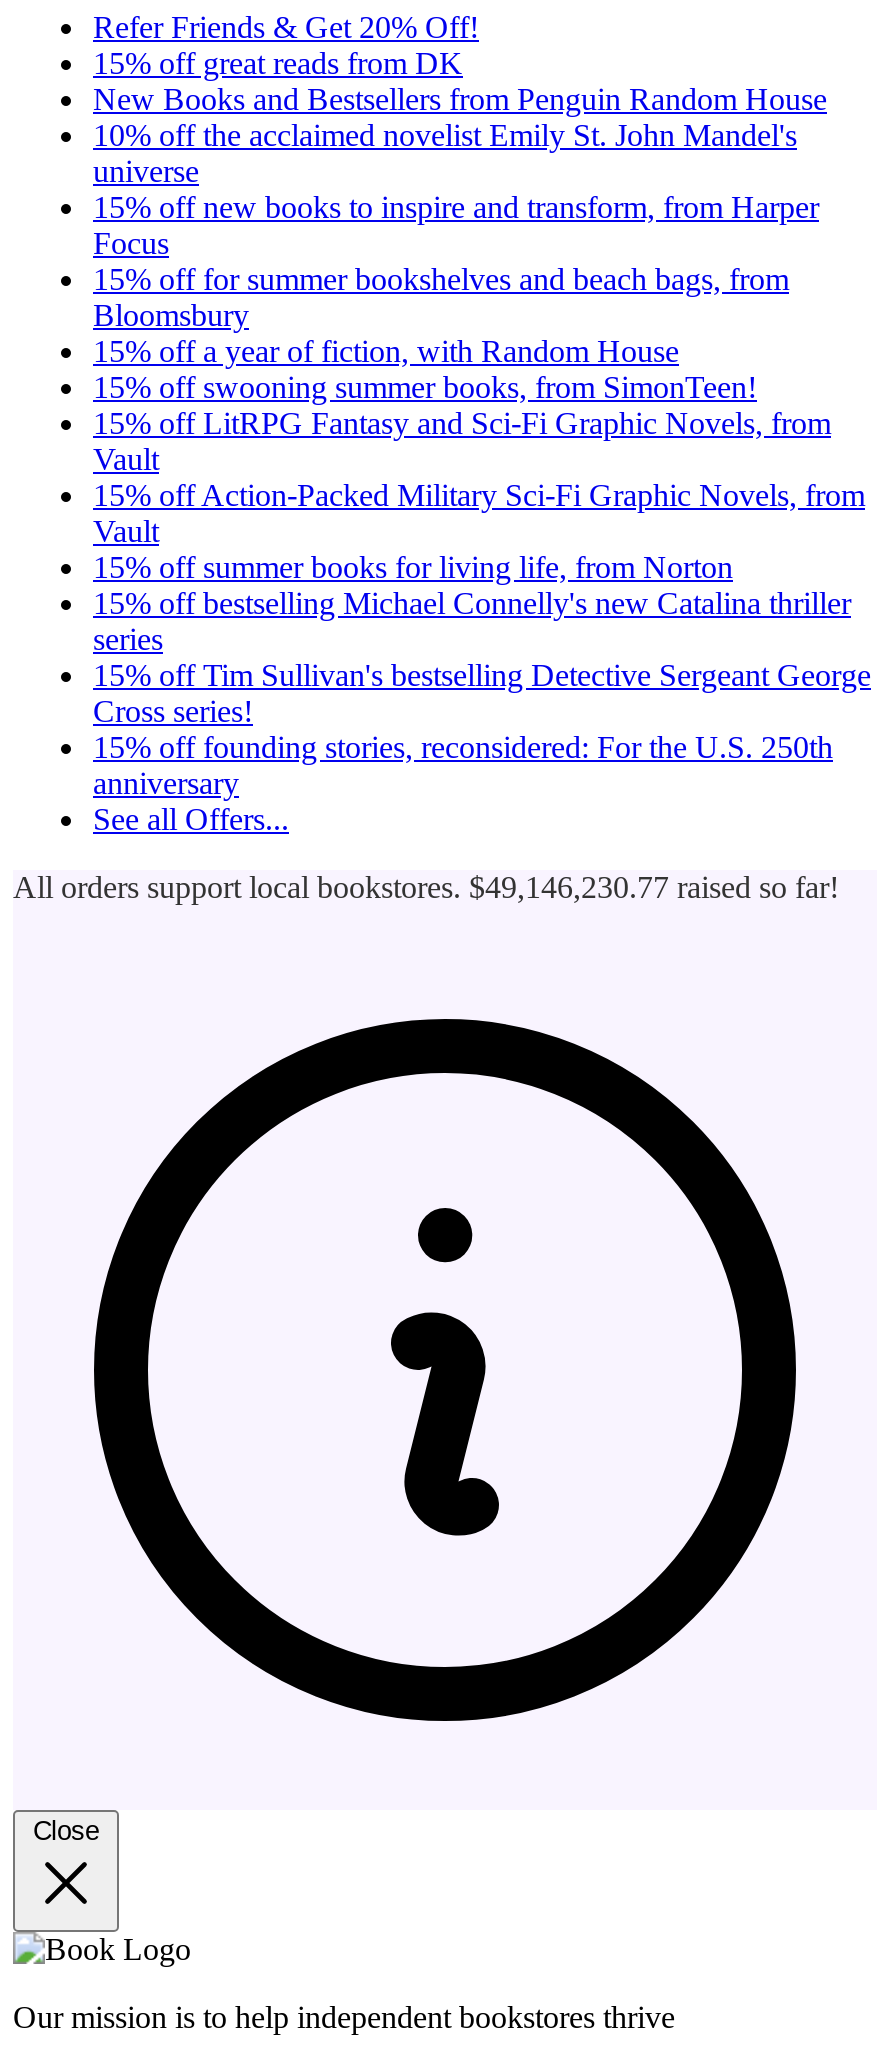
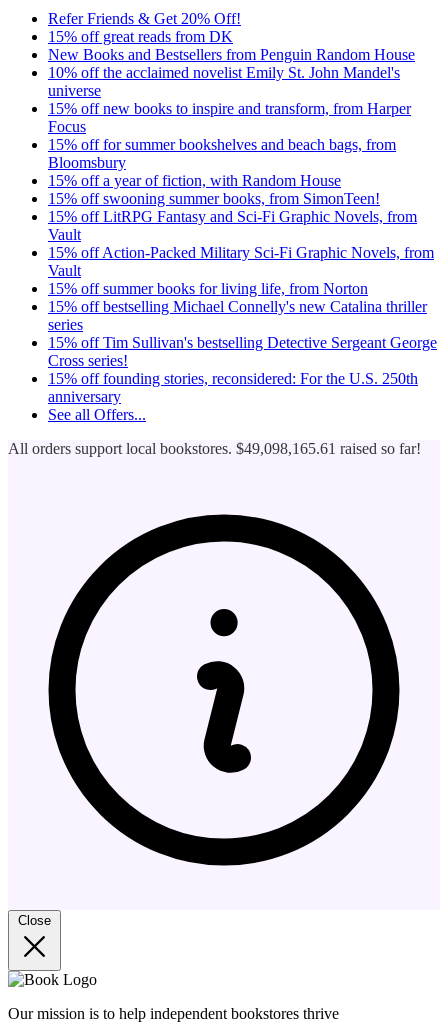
[13,870,839,904] All orders support local bookstores. $49,146,230.77 raised so far! -> [8,440,421,457] All orders support local bookstores. $49,098,165.61 raised so far!

